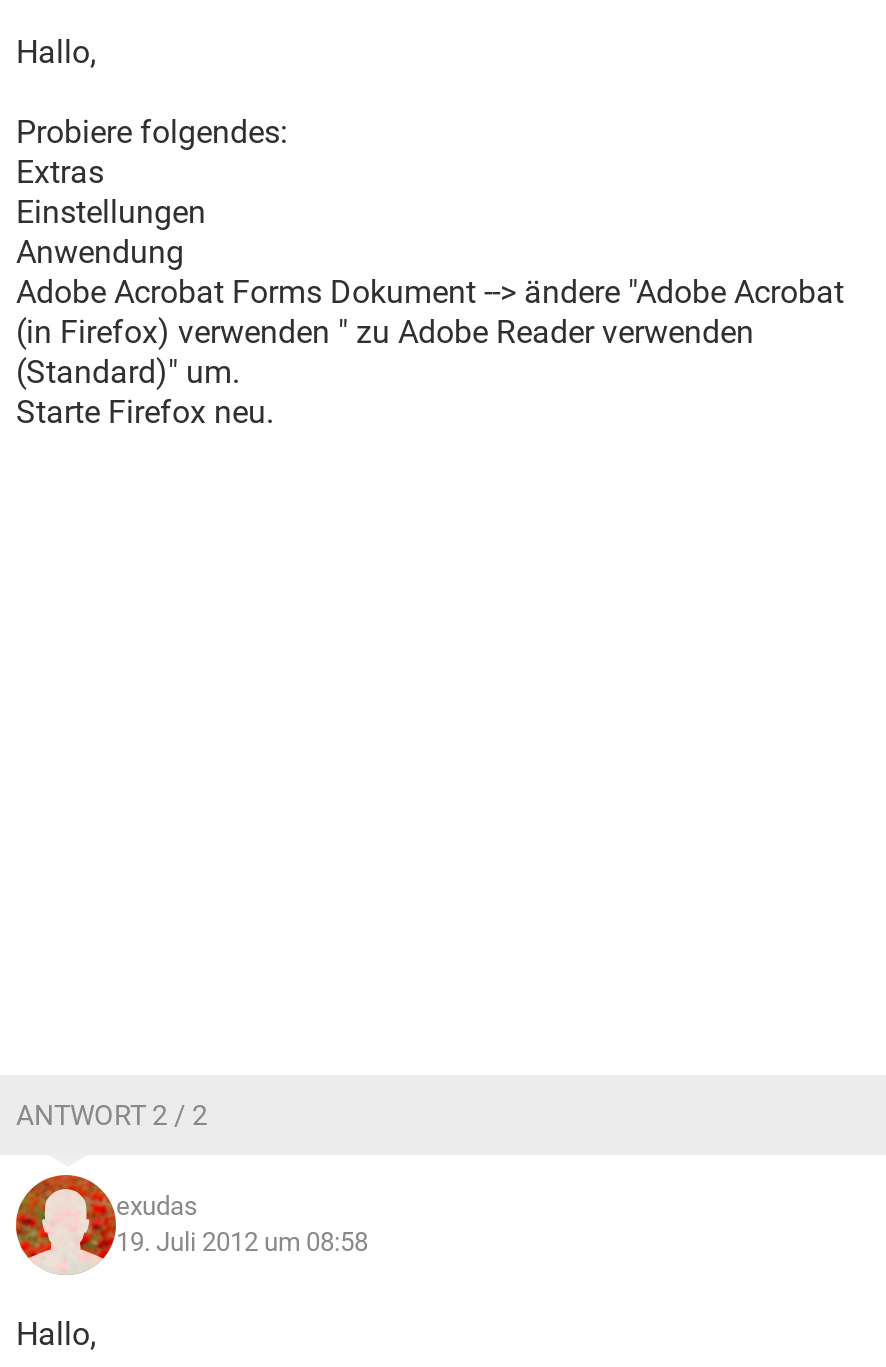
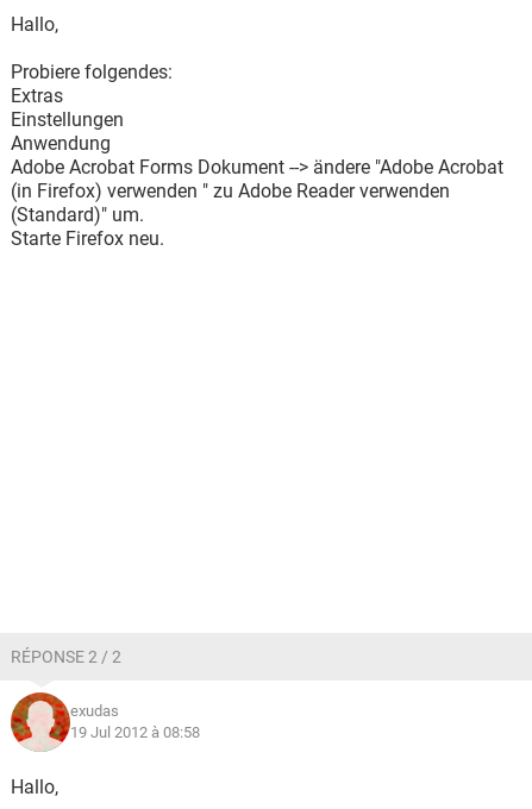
[16,1099,208,1131] ANTWORT 2 / 2 -> [11,647,121,666] RÉPONSE 2 / 2
[116,1227,368,1257] 19. Juli 2012 um 08:58 -> [70,723,200,741] 19 Jul 2012 à 08:58

